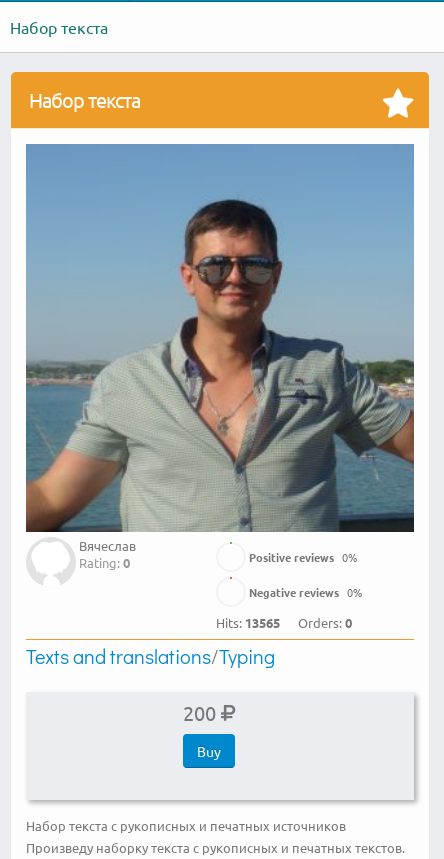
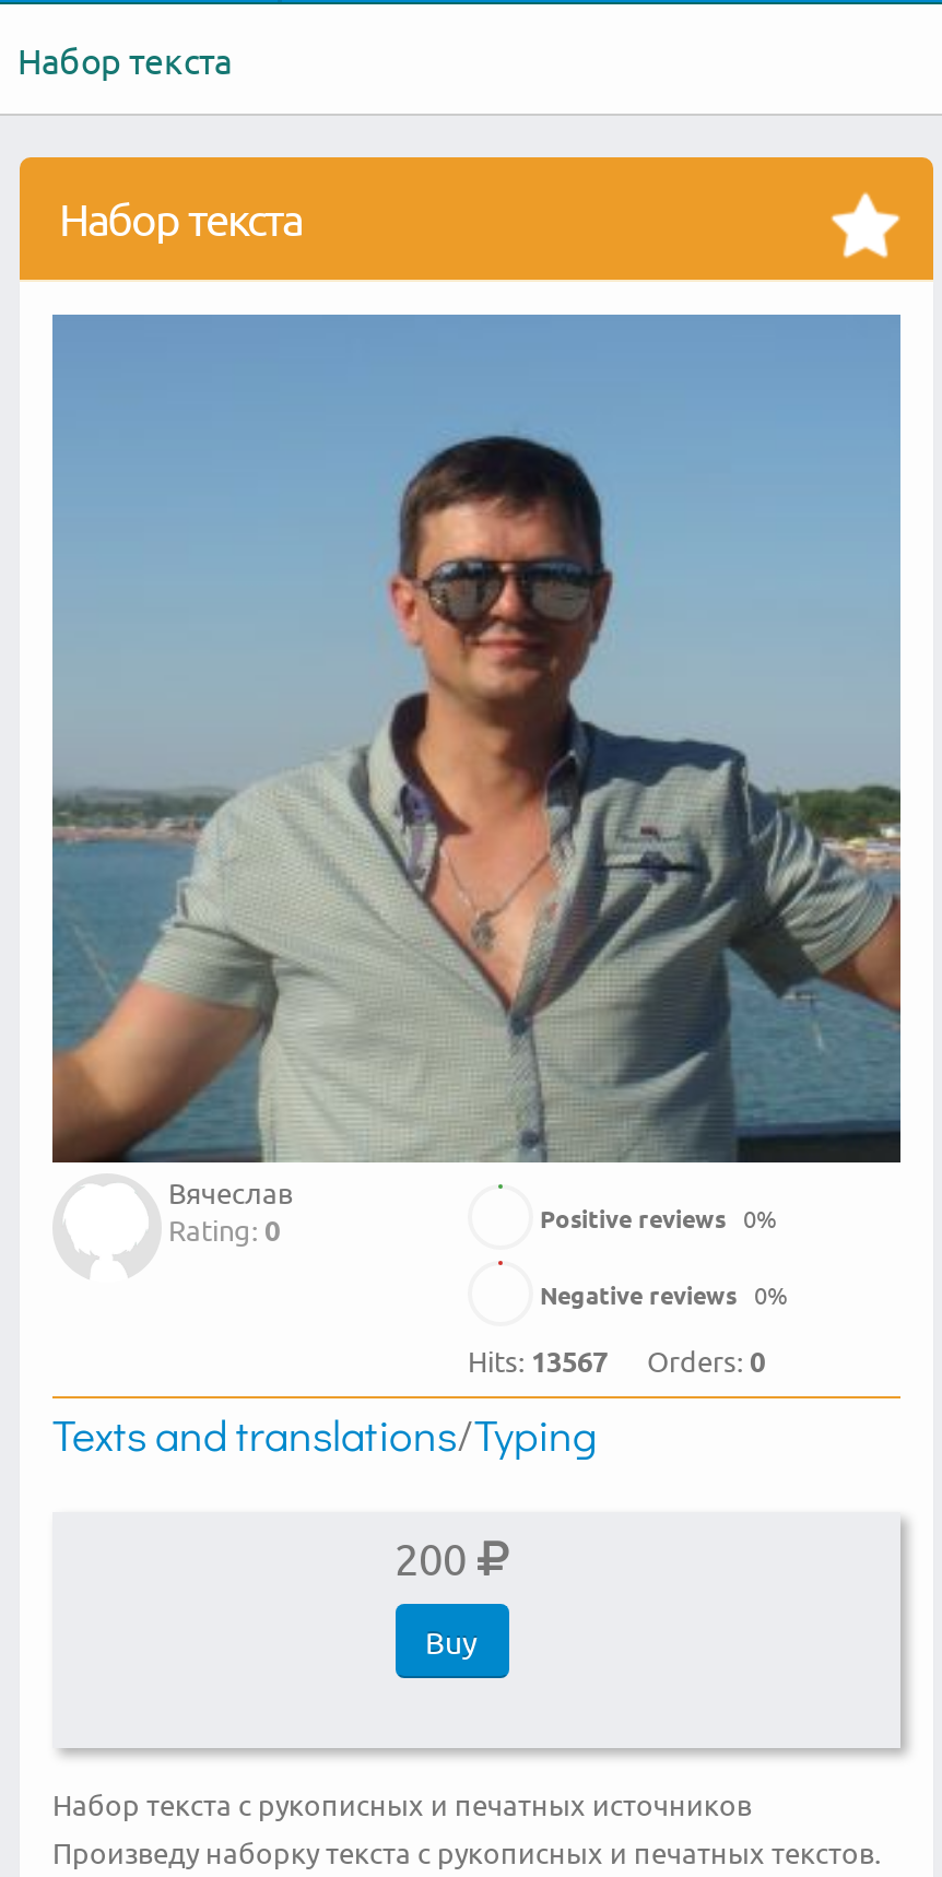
[216,614,352,631] Hits: 13565 Orders: 0 -> [468,1342,765,1379] Hits: 13567 Orders: 0

